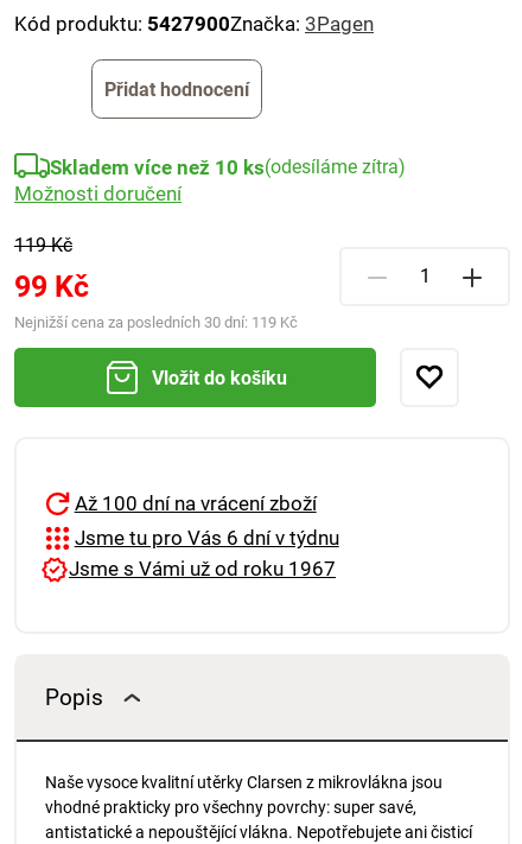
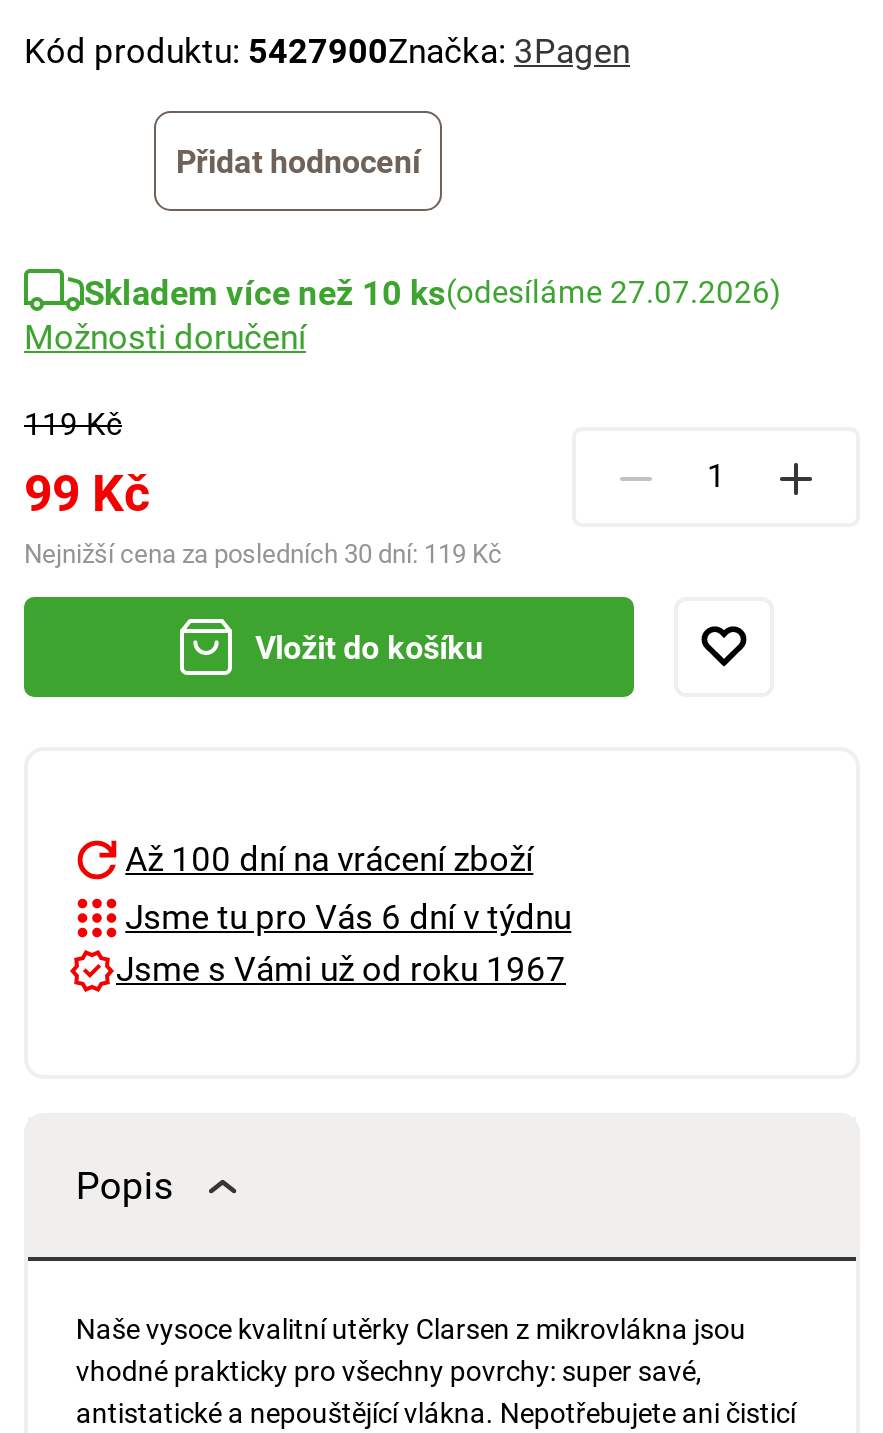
[50,156,406,179] Skladem více než 10 ks(odesíláme zítra) -> [84,273,782,313] Skladem více než 10 ks(odesíláme 27.07.2026)

